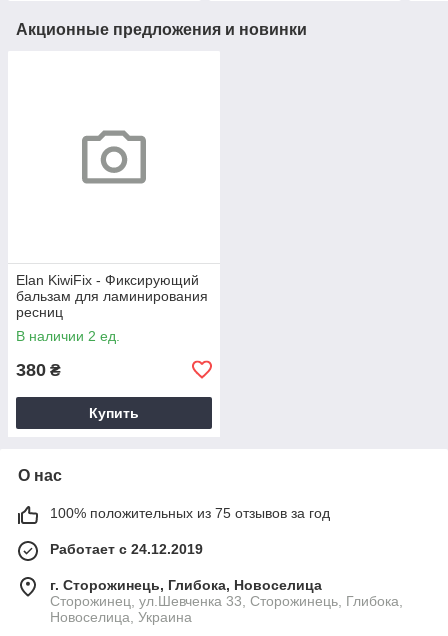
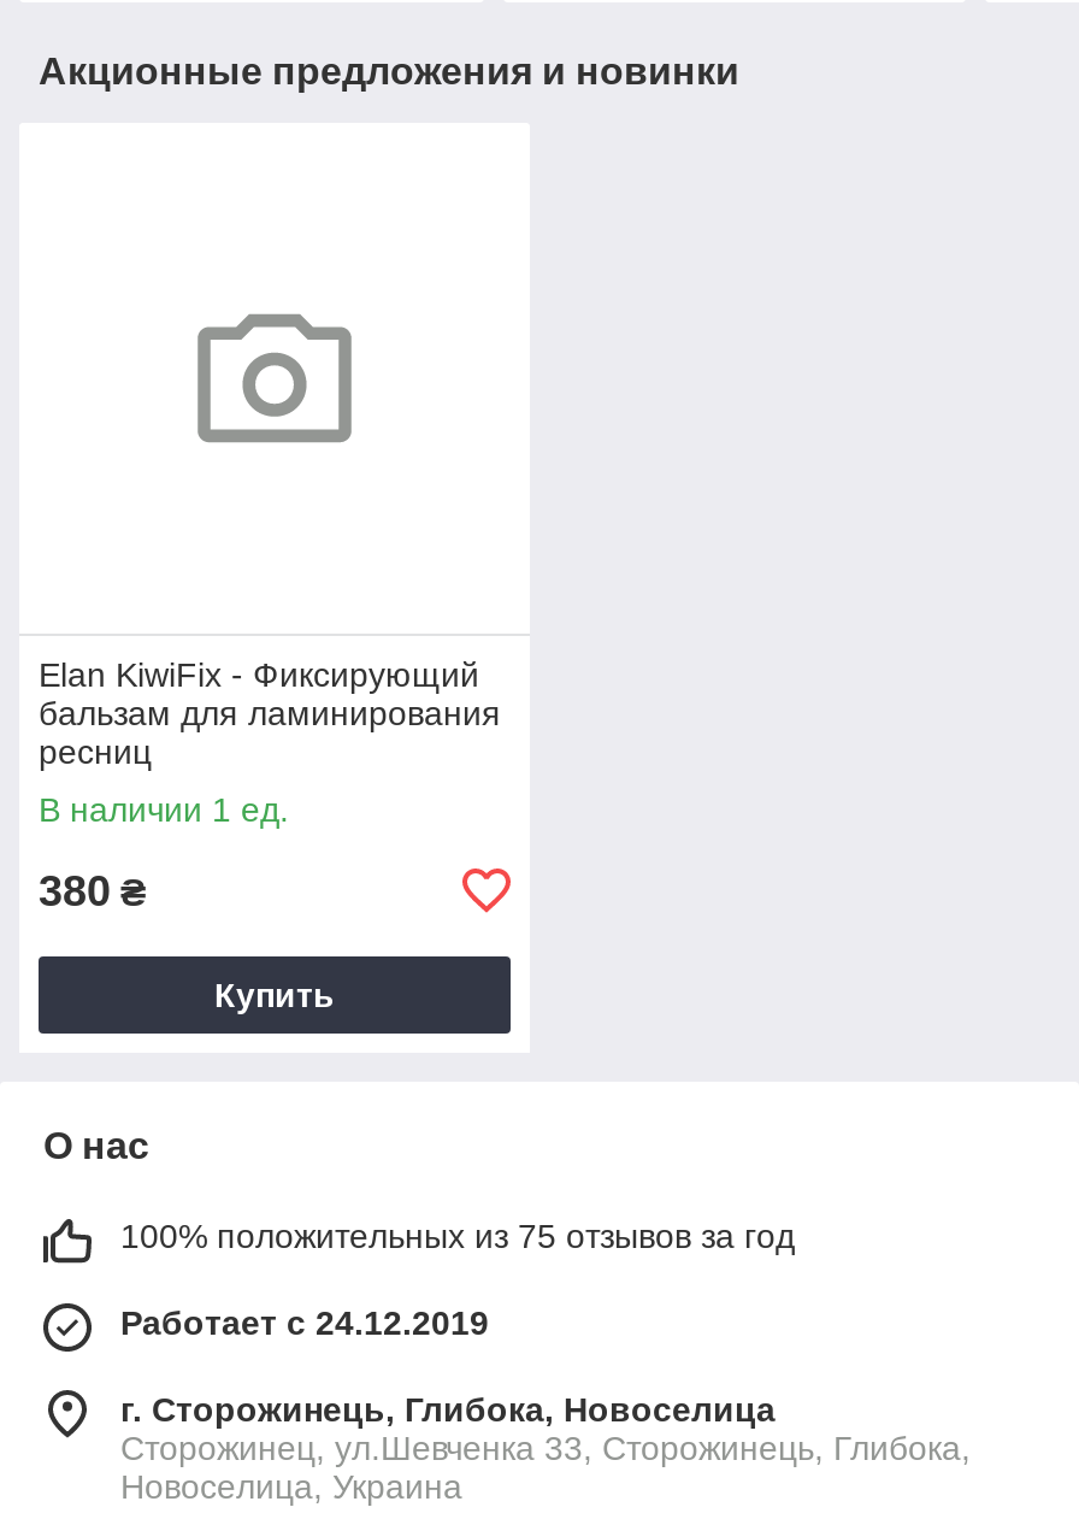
[16,328,120,344] В наличии 2 ед. -> [39,790,289,828] В наличии 1 ед.

